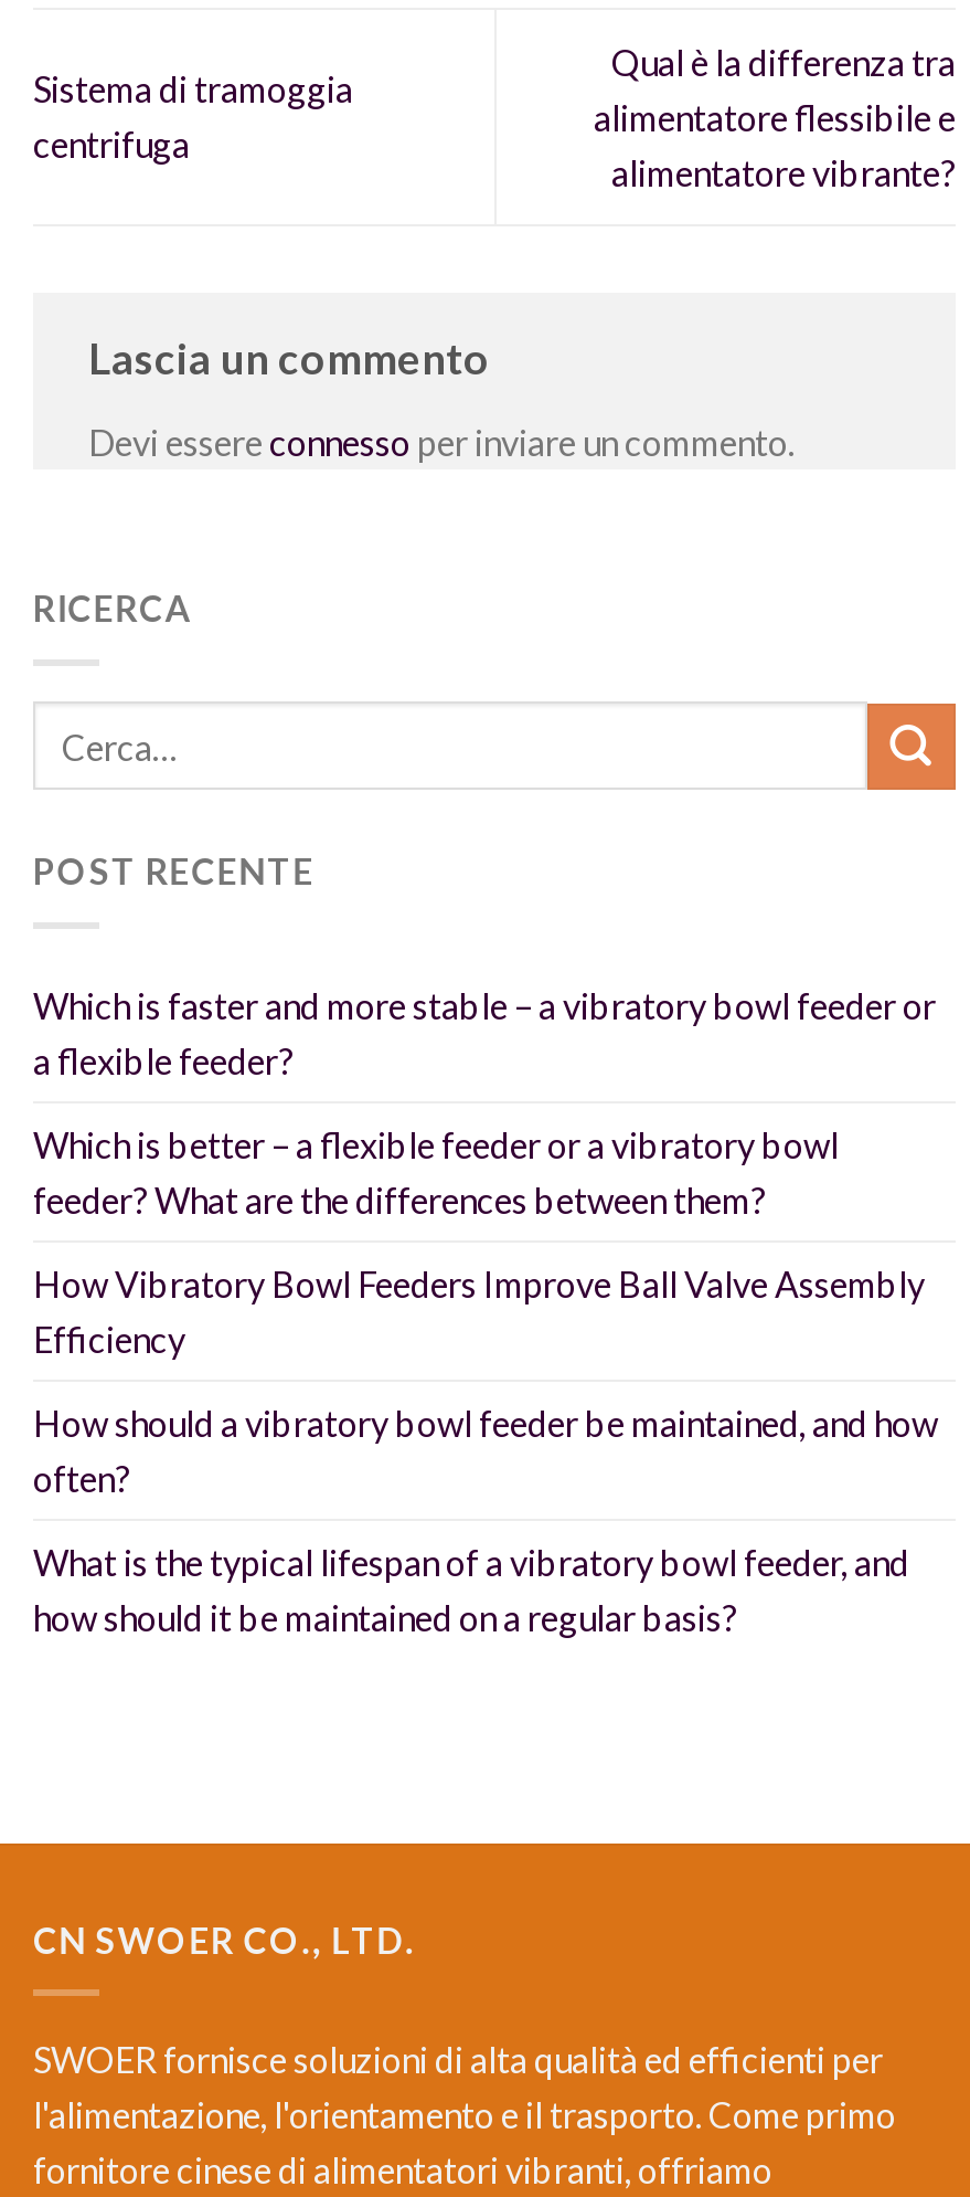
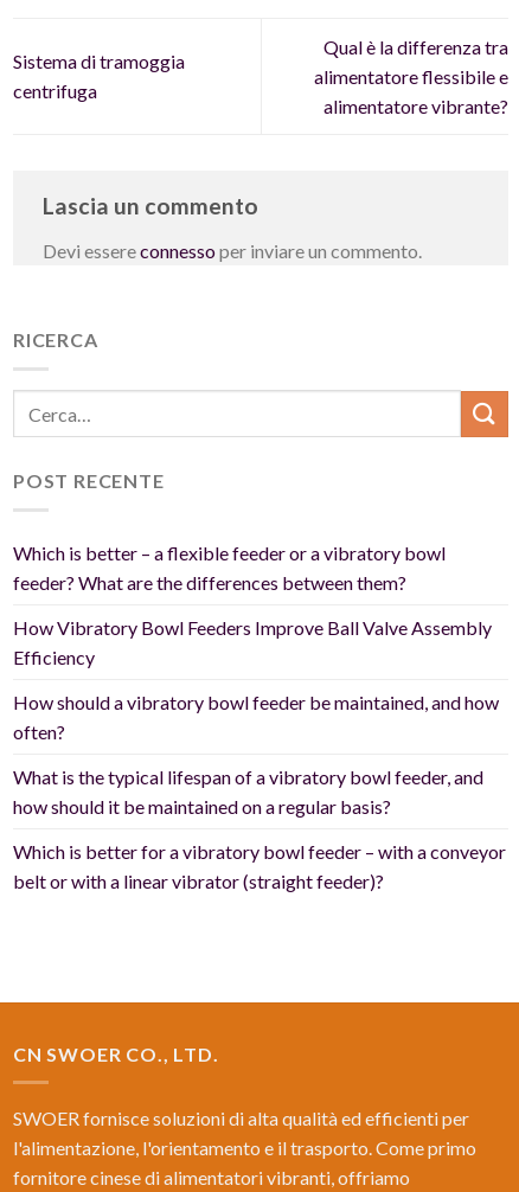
[33,984,936,1081] Which is faster and more stable – a vibratory bowl feeder or | a flexible feeder? -> none
moved [33,1123,938,1637] -> [13,541,499,817]: Which is better – a flexible feeder or a vibratory bowl | feeder? What are the differences between them? | How Vibratory Bowl Feeders Improve Ball Valve Assembly | Efficiency | How should a vibratory bowl feeder be maintained, and how | often? | What is the typical lifespan of a vibratory bowl feeder, and | how should it be maintained on a regular basis?
none -> [13,840,506,892] Which is better for a vibratory bowl feeder – with a conveyor | belt or with a linear vibrator (straight feeder)?

